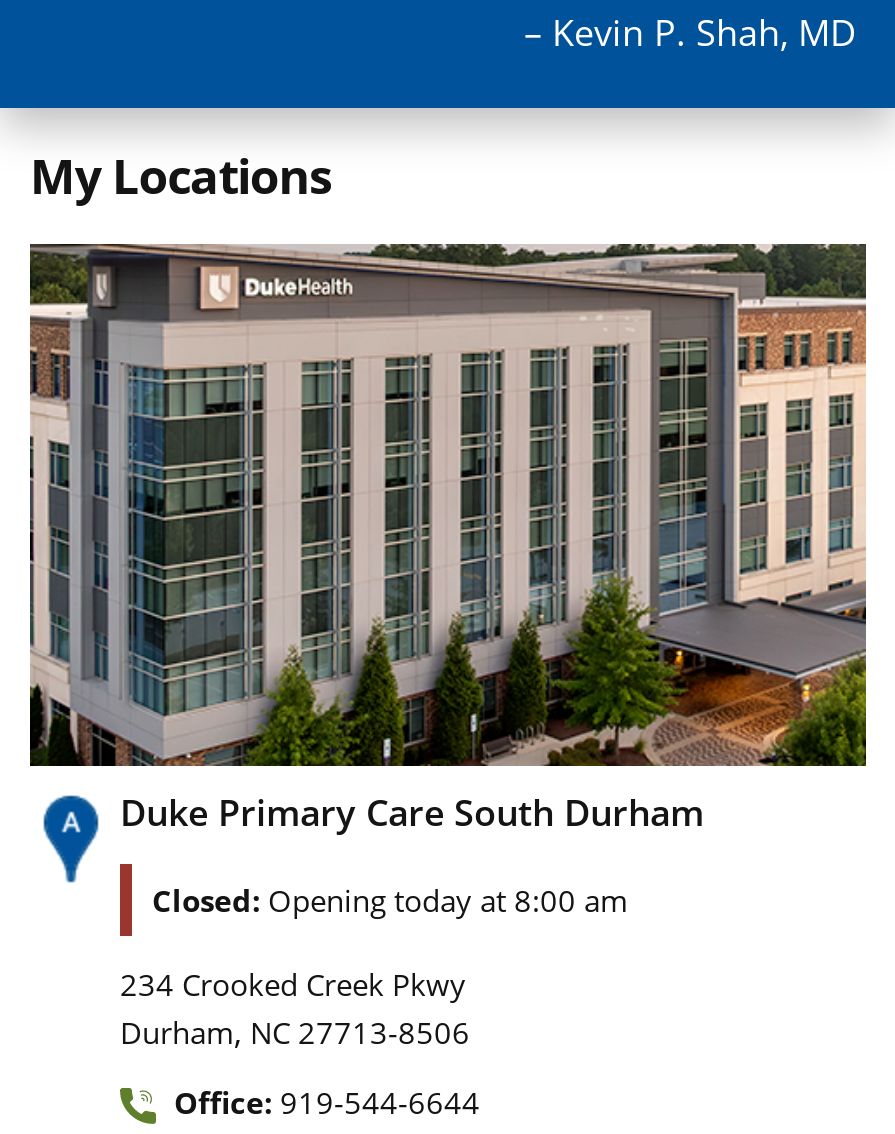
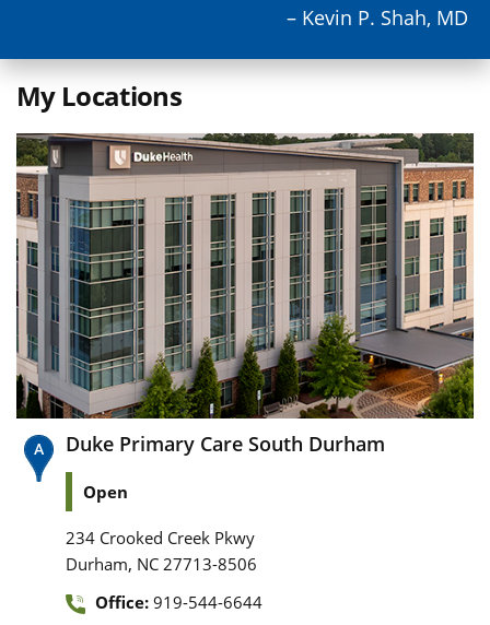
[152,880,628,920] Closed: Opening today at 8:00 am -> [83,481,128,503] Open

